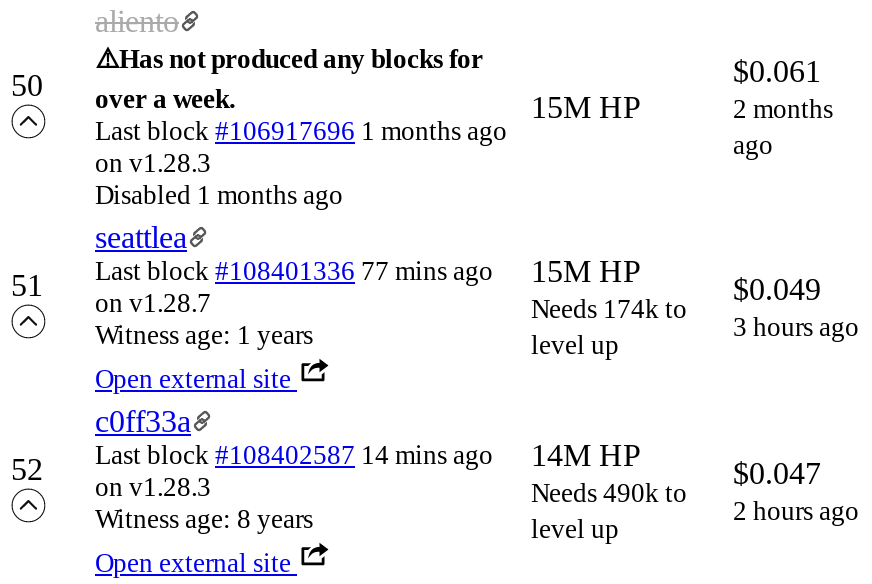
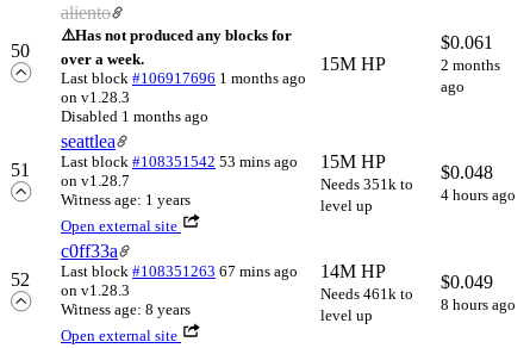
[95,257,493,287] Last block #108401336 77 mins ago -> [61,153,298,171] Last block #108351542 53 mins ago
[733,273,821,307] $0.049 -> [441,162,493,183] $0.048
[531,295,687,325] Needs 174k to -> [320,176,413,193] Needs 351k to
[733,313,859,343] 3 hours ago -> [441,186,516,204] 4 hours ago
[95,441,493,471] Last block #108402587 14 mins ago -> [61,263,298,280] Last block #108351263 67 mins ago
[733,457,821,491] $0.047 -> [441,272,493,292] $0.049
[531,479,687,509] Needs 490k to -> [320,285,413,303] Needs 461k to
[733,497,859,527] 2 hours ago -> [441,296,516,314] 8 hours ago

